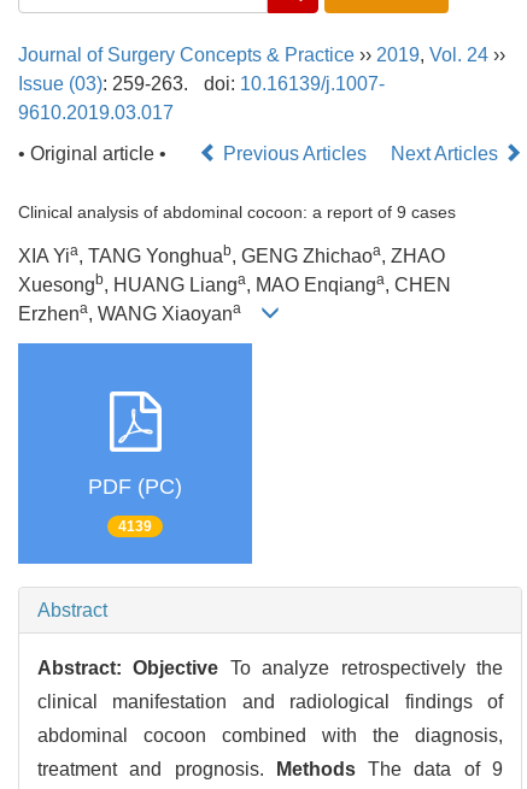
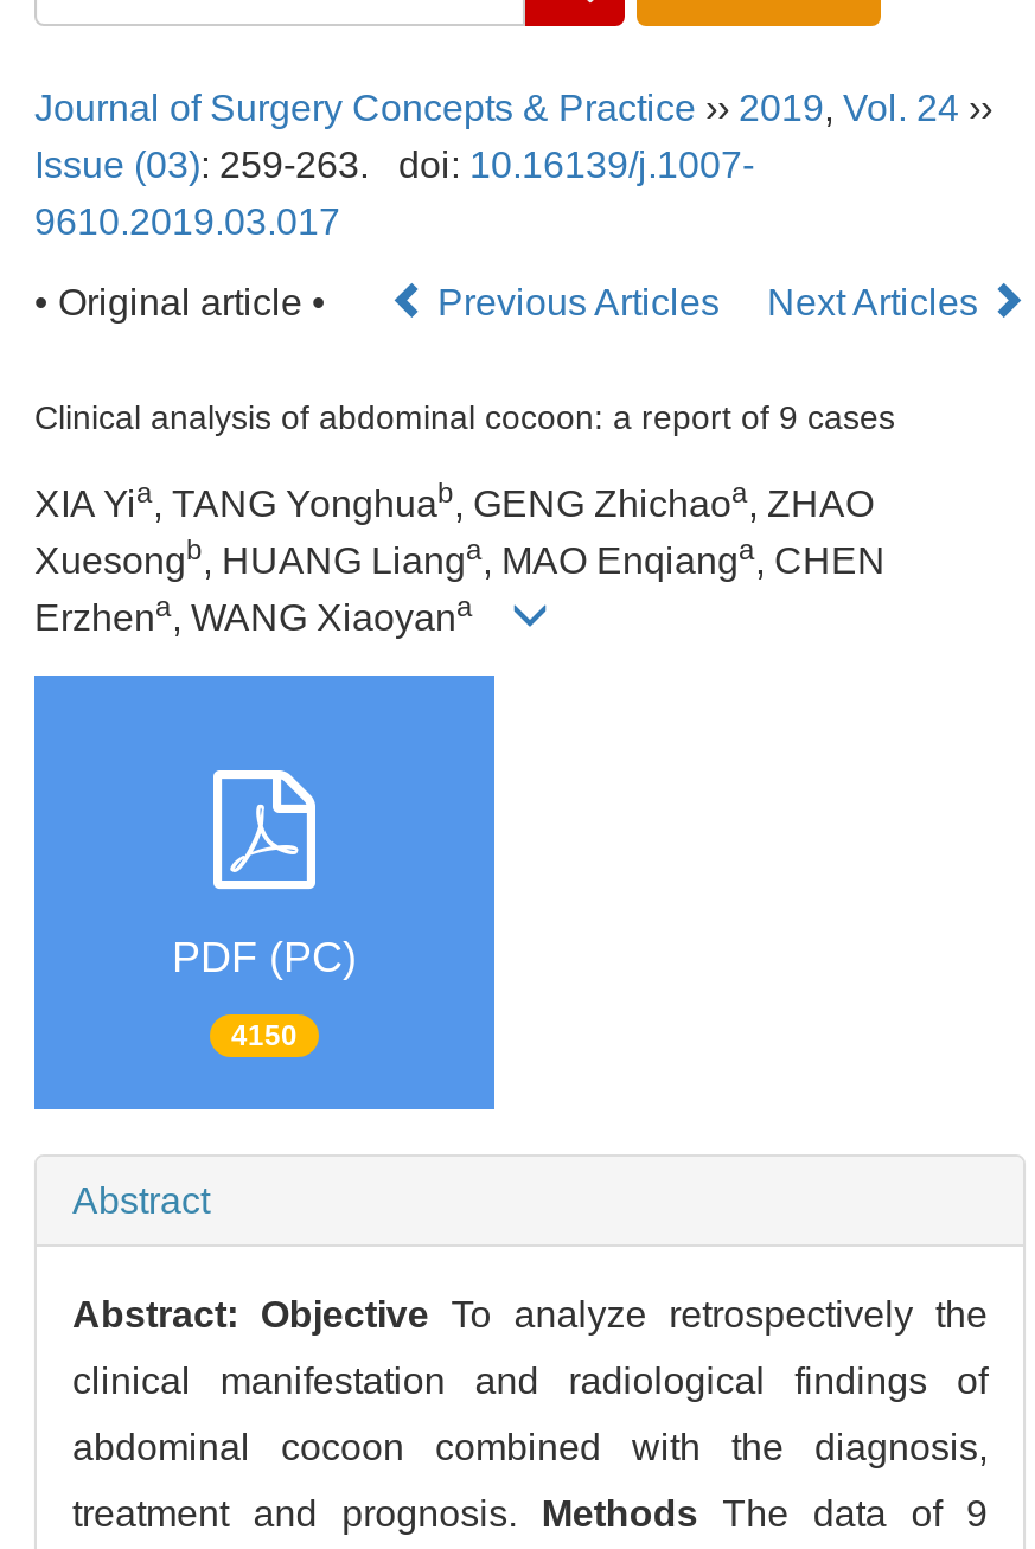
[118,518,152,535] 4139 -> [231,1019,298,1052] 4150

